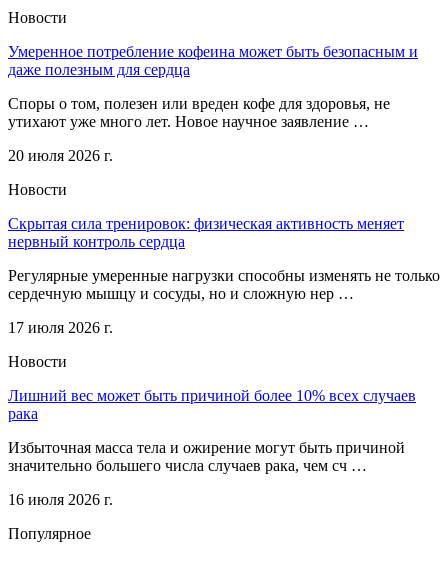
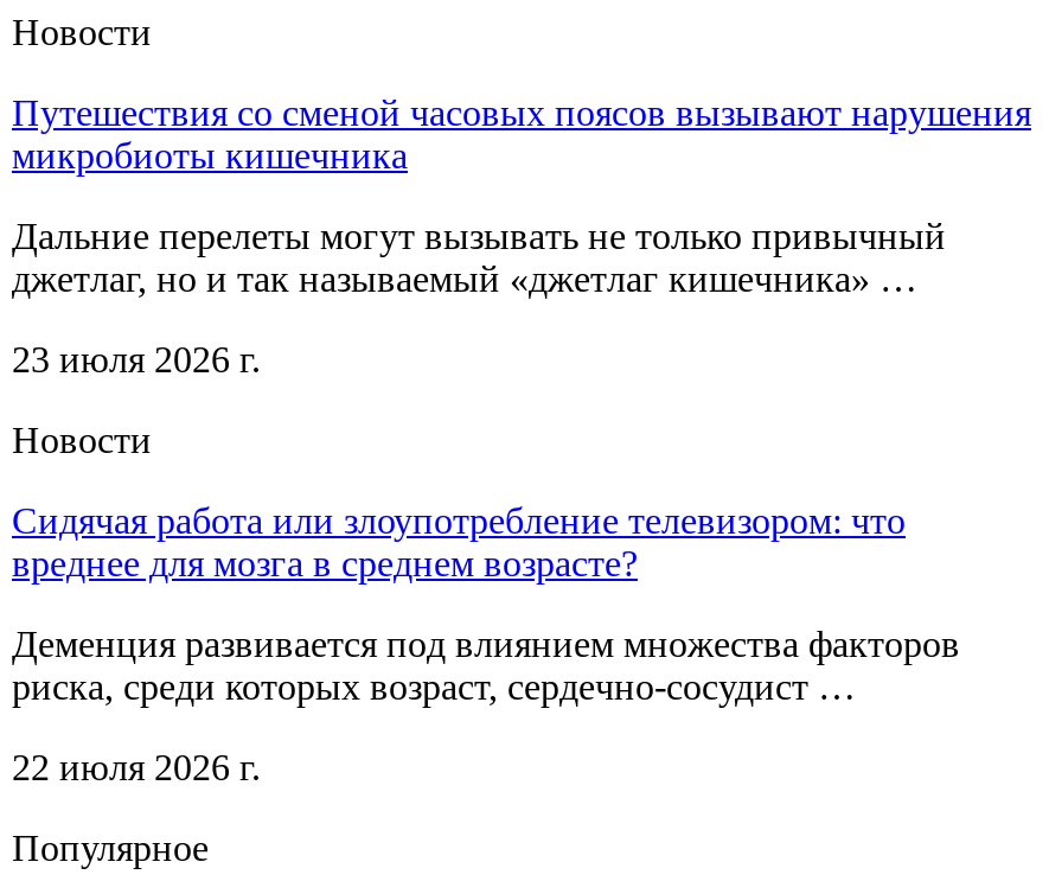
[8,43,418,78] Умеренное потребление кофеина может быть безопасным и | даже полезным для сердца -> [12,92,1031,175] Путешествия со сменой часовых поясов вызывают нарушения | микробиоты кишечника
[8,95,390,130] Споры о том, полезен или вреден кофе для здоровья, не | утихают уже много лет. Новое научное заявление … -> [12,216,946,299] Дальние перелеты могут вызывать не только привычный | джетлаг, но и так называемый «джетлаг кишечника» …
[8,147,113,164] 20 июля 2026 г. -> [12,339,261,379] 23 июля 2026 г.
[8,215,440,508] Скрытая сила тренировок: физическая активность меняет | нервный контроль сердца | Регулярные умеренные нагрузки способны изменять не только | сердечную мышцу и сосуды, но и сложную нер … | 17 июля 2026 г. | Новости | Лишний вес может быть причиной более 10% всех случаев | рака | Избыточная масса тела и ожирение могут быть причиной | значительно большего числа случаев рака, чем сч … | 16 июля 2026 г. -> [12,500,960,787] Сидячая работа или злоупотребление телевизором: что | вреднее для мозга в среднем возрасте? | Деменция развивается под влиянием множества факторов | риска, среди которых возраст, сердечно-сосудист … | 22 июля 2026 г.

